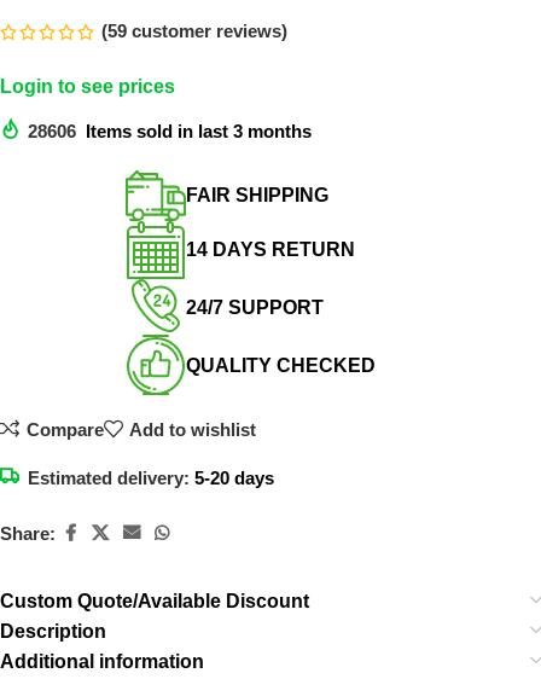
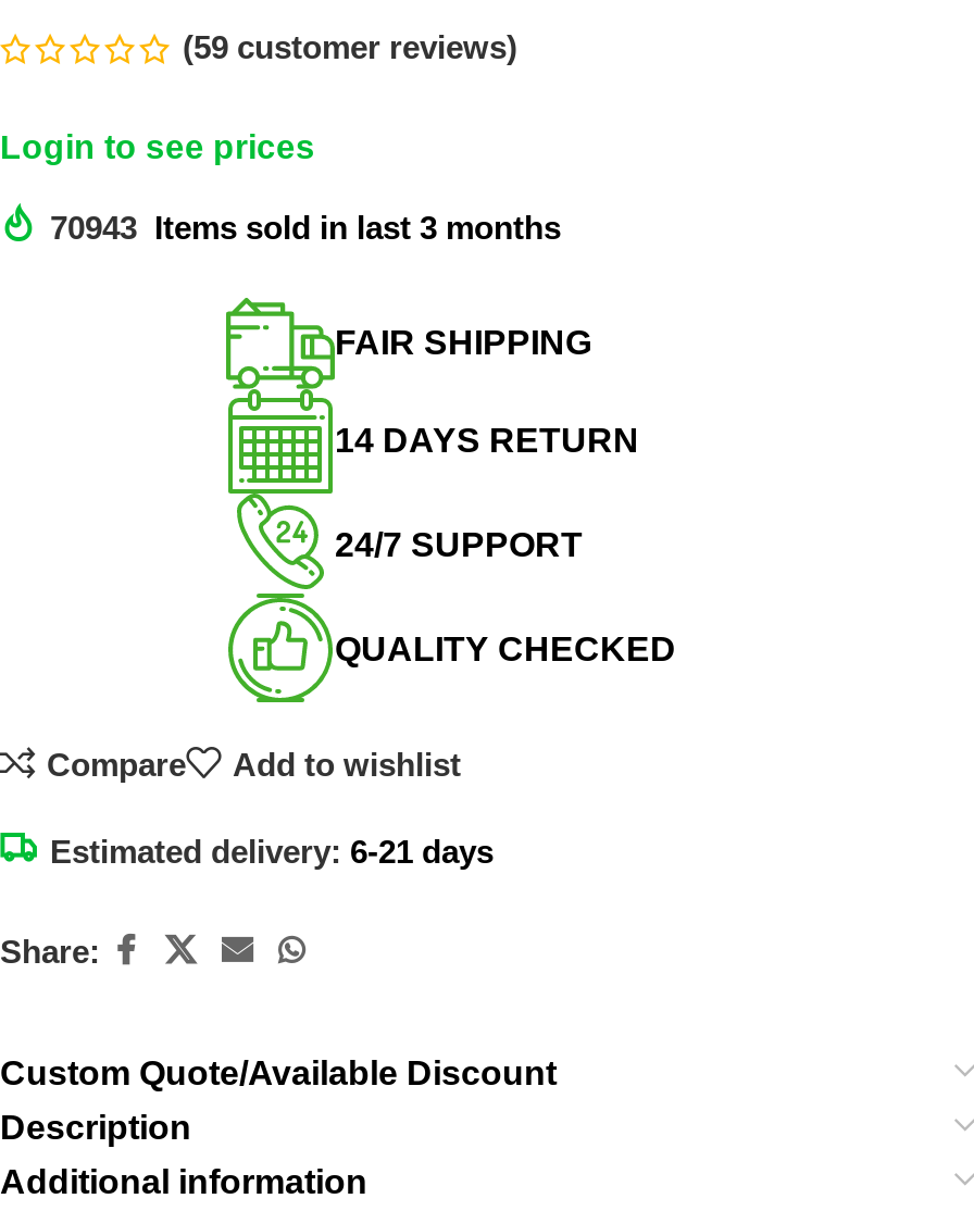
[28,121,312,141] 28606 Items sold in last 3 months -> [50,209,561,246] 70943 Items sold in last 3 months
[28,468,274,488] Estimated delivery: 5-20 days -> [50,833,494,870] Estimated delivery: 6-21 days

